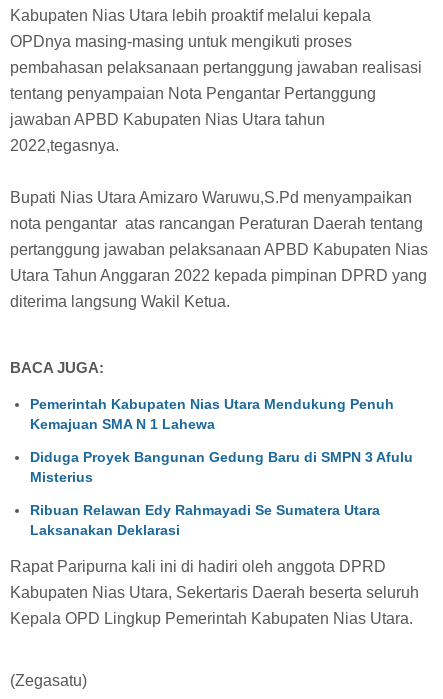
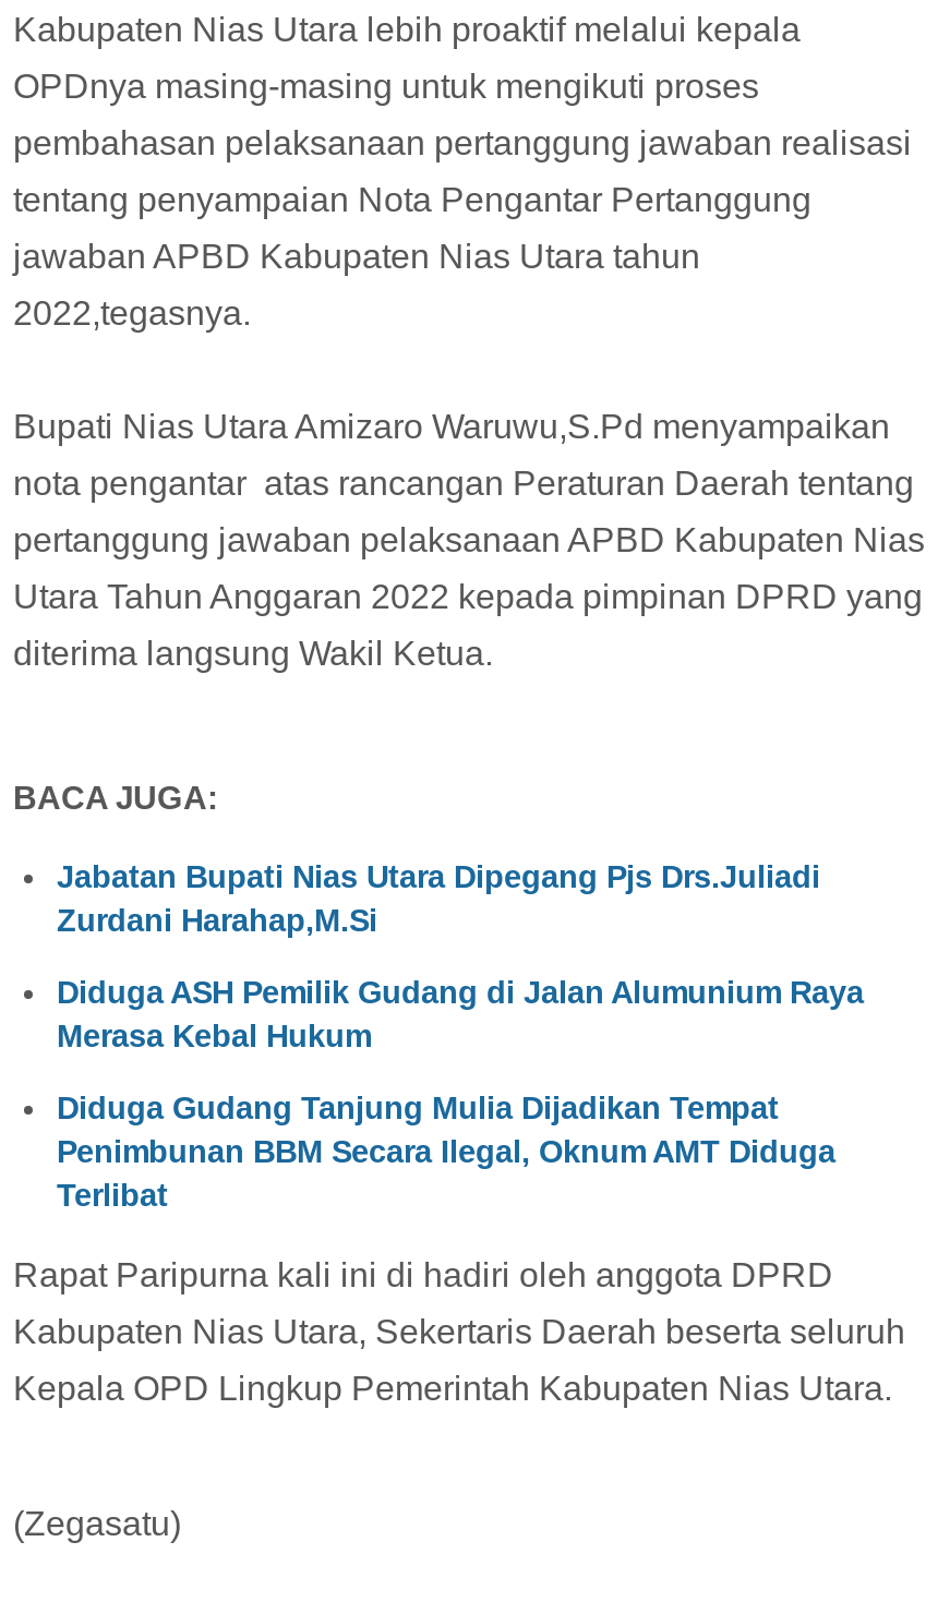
[30,396,394,432] Pemerintah Kabupaten Nias Utara Mendukung Penuh | Kemajuan SMA N 1 Lahewa -> [57,859,820,938] Jabatan Bupati Nias Utara Dipegang Pjs Drs.Juliadi | Zurdani Harahap,M.Si
[30,449,413,485] Diduga Proyek Bangunan Gedung Baru di SMPN 3 Afulu | Misterius -> [57,975,864,1053] Diduga ASH Pemilik Gudang di Jalan Alumunium Raya | Merasa Kebal Hukum
[30,502,380,538] Ribuan Relawan Edy Rahmayadi Se Sumatera Utara | Laksanakan Deklarasi -> [57,1090,835,1212] Diduga Gudang Tanjung Mulia Dijadikan Tempat | Penimbunan BBM Secara Ilegal, Oknum AMT Diduga | Terlibat

